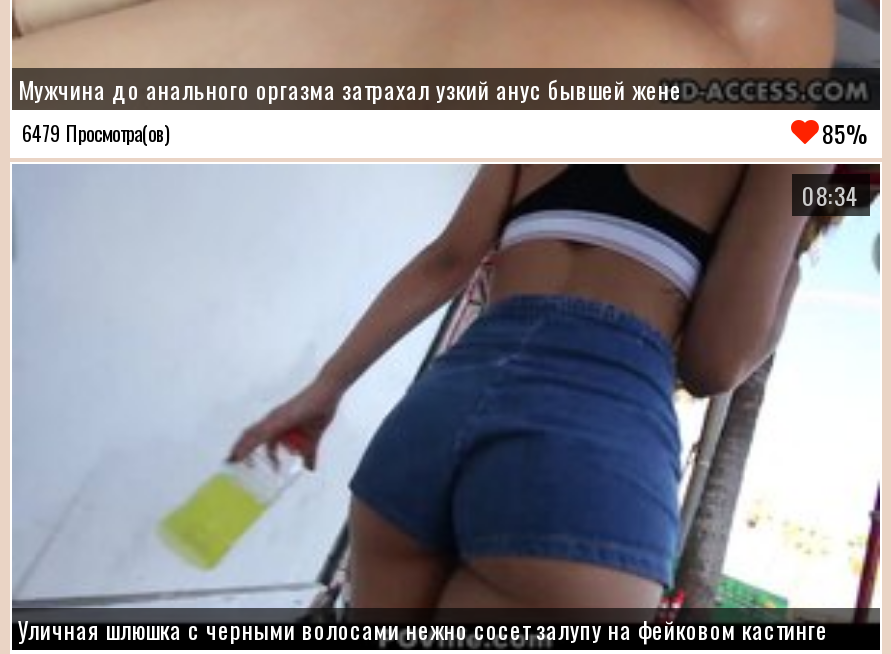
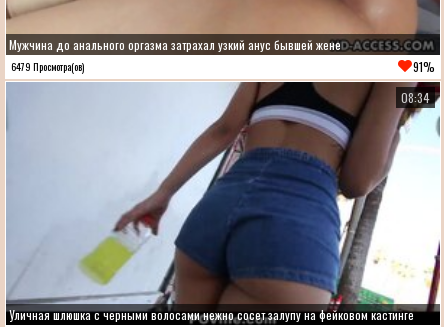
[822,117,870,151] 85% -> [413,58,435,75] 91%

